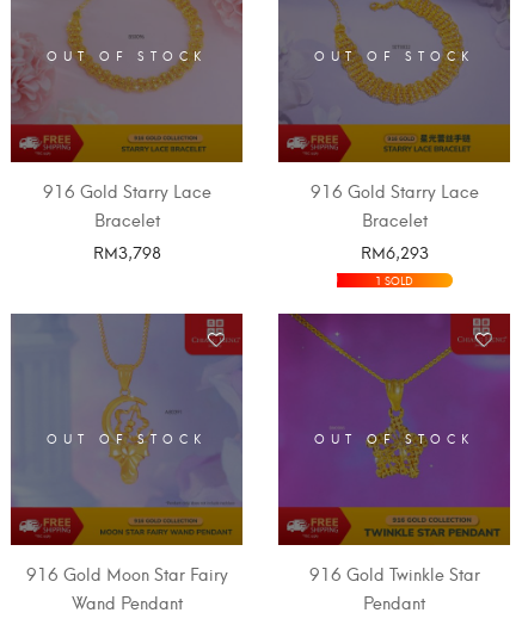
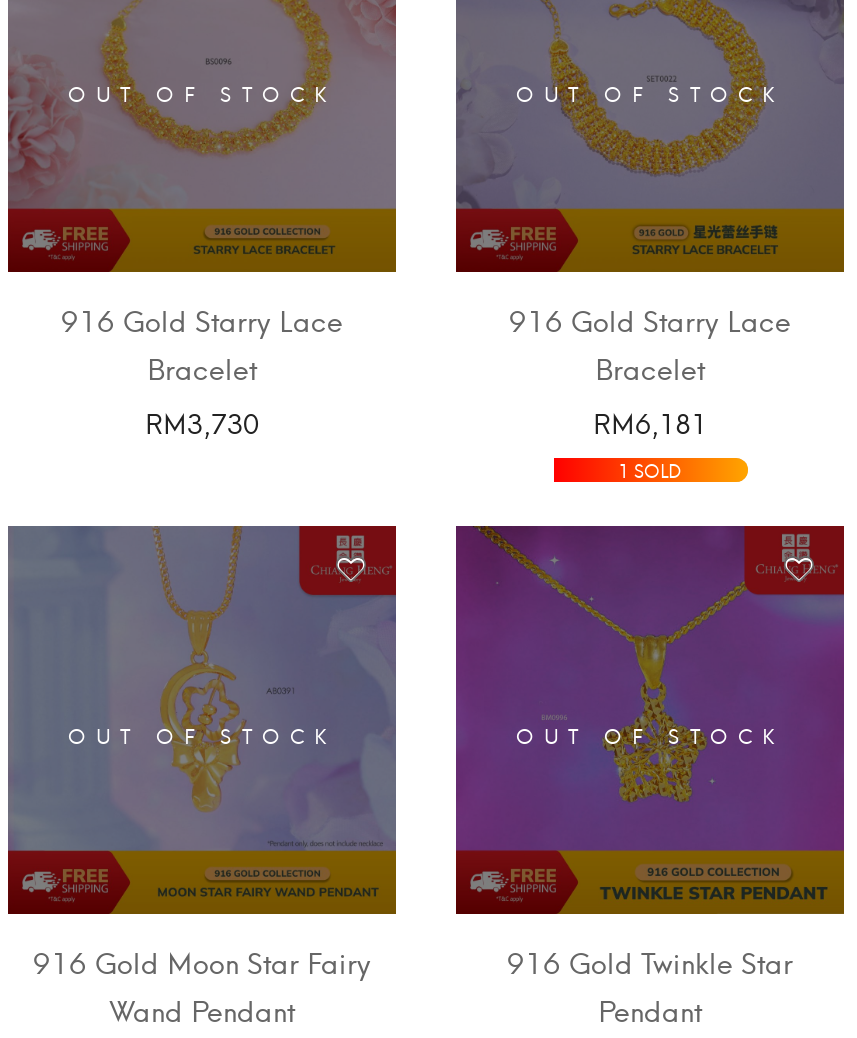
[93,238,161,263] RM3,798 -> [145,400,259,442] RM3,730
[360,238,428,263] RM6,293 -> [593,400,707,442] RM6,181

